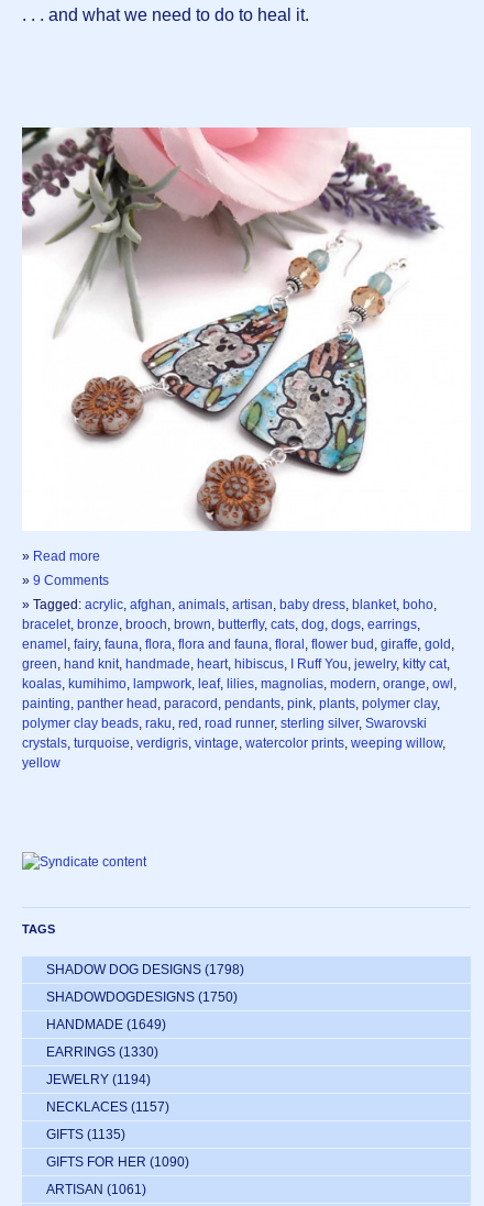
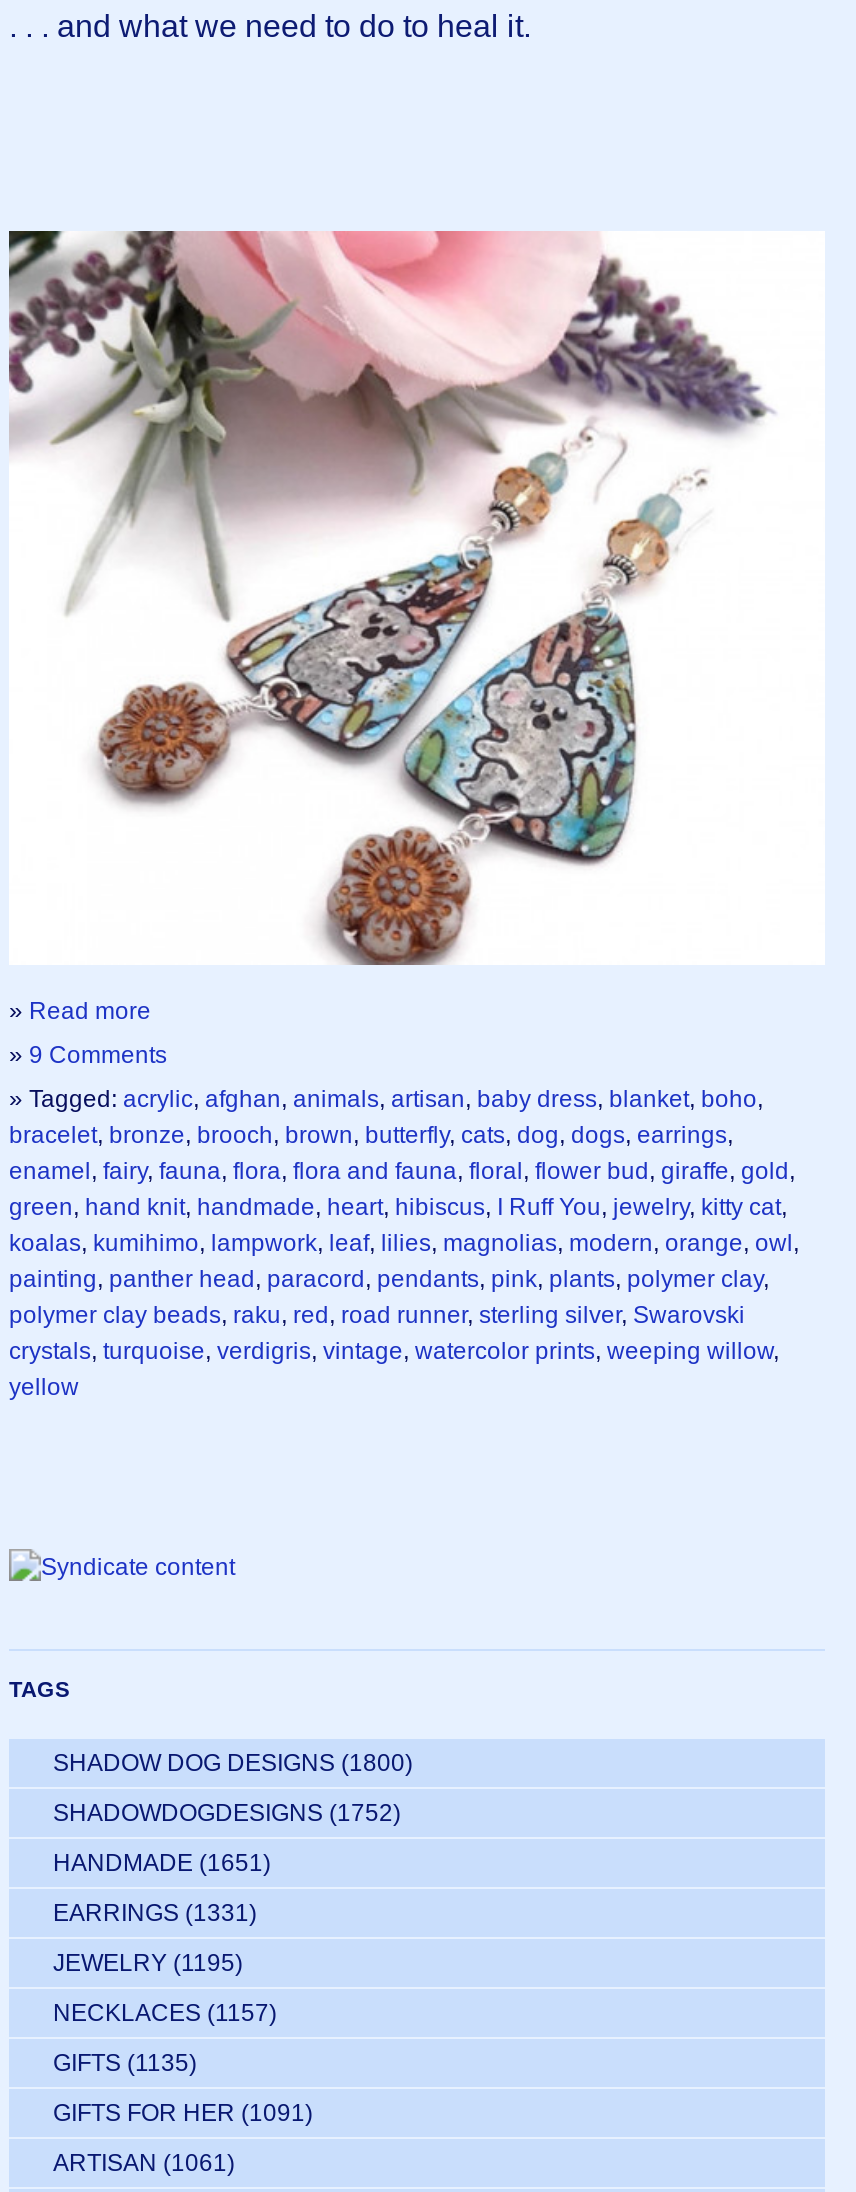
[46,962,244,978] SHADOW DOG DESIGNS (1798) -> [53,1750,413,1778] SHADOW DOG DESIGNS (1800)
[46,990,238,1005] SHADOWDOGDESIGNS (1750) -> [53,1800,401,1828] SHADOWDOGDESIGNS (1752)
[46,1017,166,1033] HANDMADE (1649) -> [53,1850,271,1878] HANDMADE (1651)
[46,1045,158,1060] EARRINGS (1330) -> [53,1900,257,1928] EARRINGS (1331)
[46,1072,151,1088] JEWELRY (1194) -> [53,1950,243,1978] JEWELRY (1195)
[46,1155,189,1170] GIFTS FOR HER (1090) -> [53,2100,313,2128] GIFTS FOR HER (1091)

